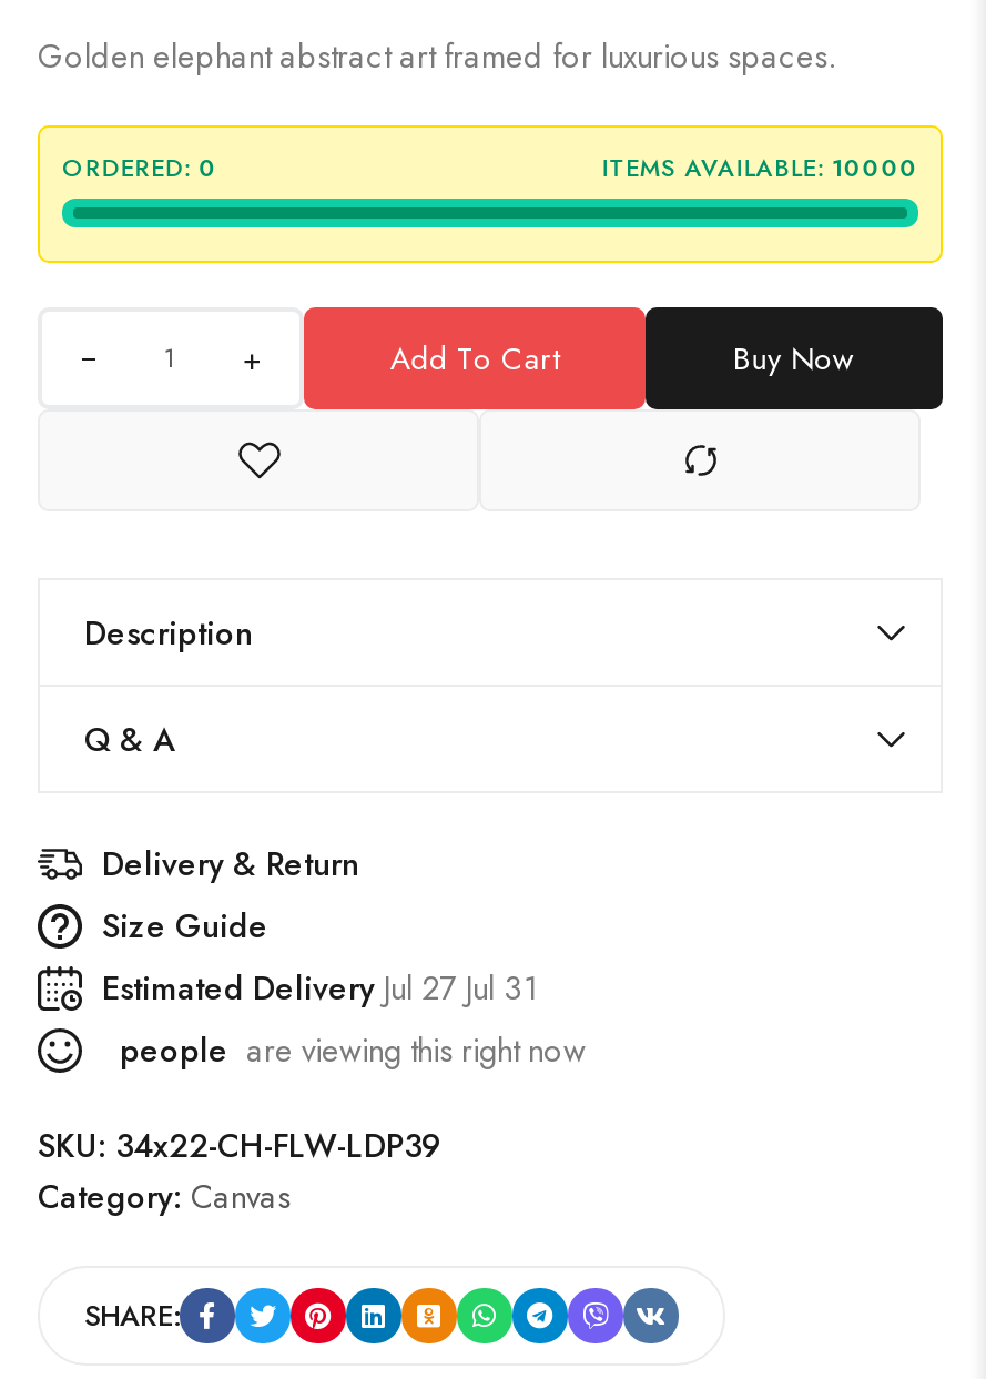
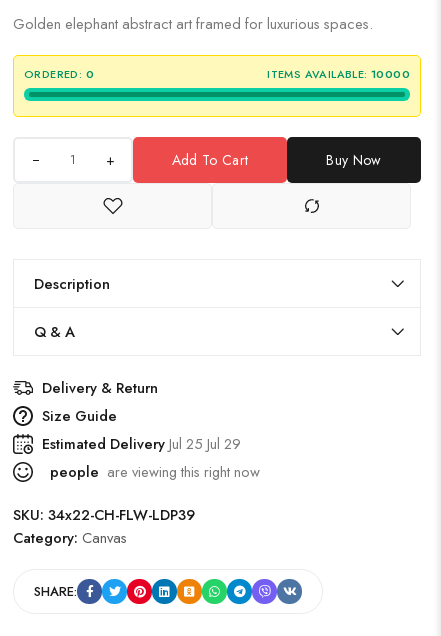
[102,965,537,1012] Estimated Delivery Jul 27 Jul 31 -> [42,433,241,454] Estimated Delivery Jul 25 Jul 29

